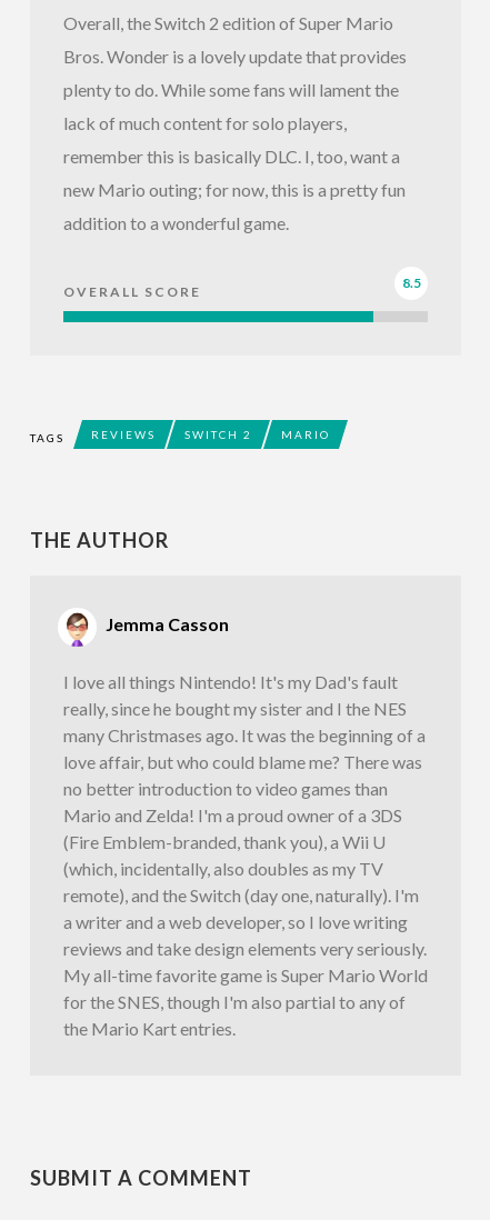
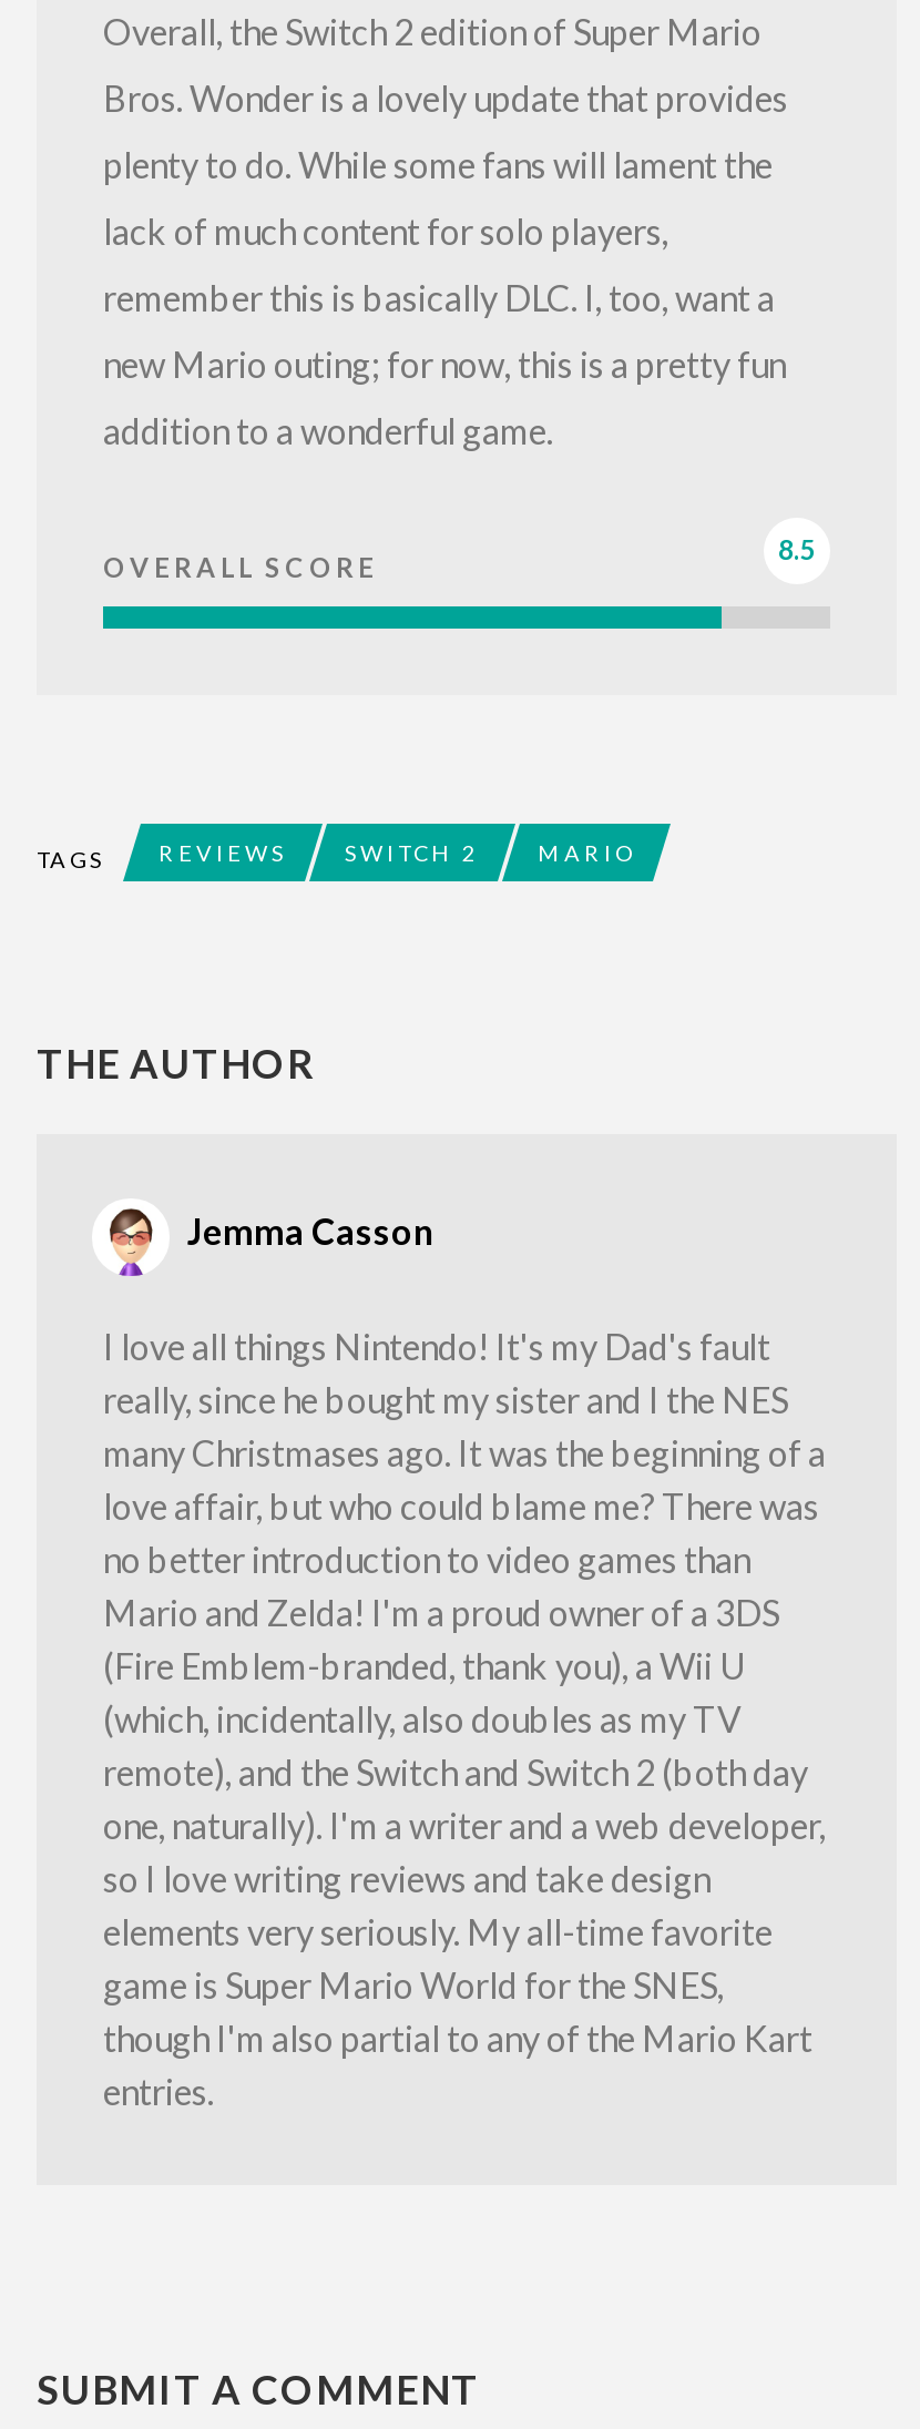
[63,884,428,1039] remote), and the Switch (day one, naturally). I'm | a writer and a web developer, so I love writing | reviews and take design elements very seriously. | My all-time favorite game is Super Mario World | for the SNES, though I'm also partial to any of | the Mario Kart entries. -> [103,1750,826,2111] remote), and the Switch and Switch 2 (both day | one, naturally). I'm a writer and a web developer, | so I love writing reviews and take design | elements very seriously. My all-time favorite | game is Super Mario World for the SNES, | though I'm also partial to any of the Mario Kart | entries.

